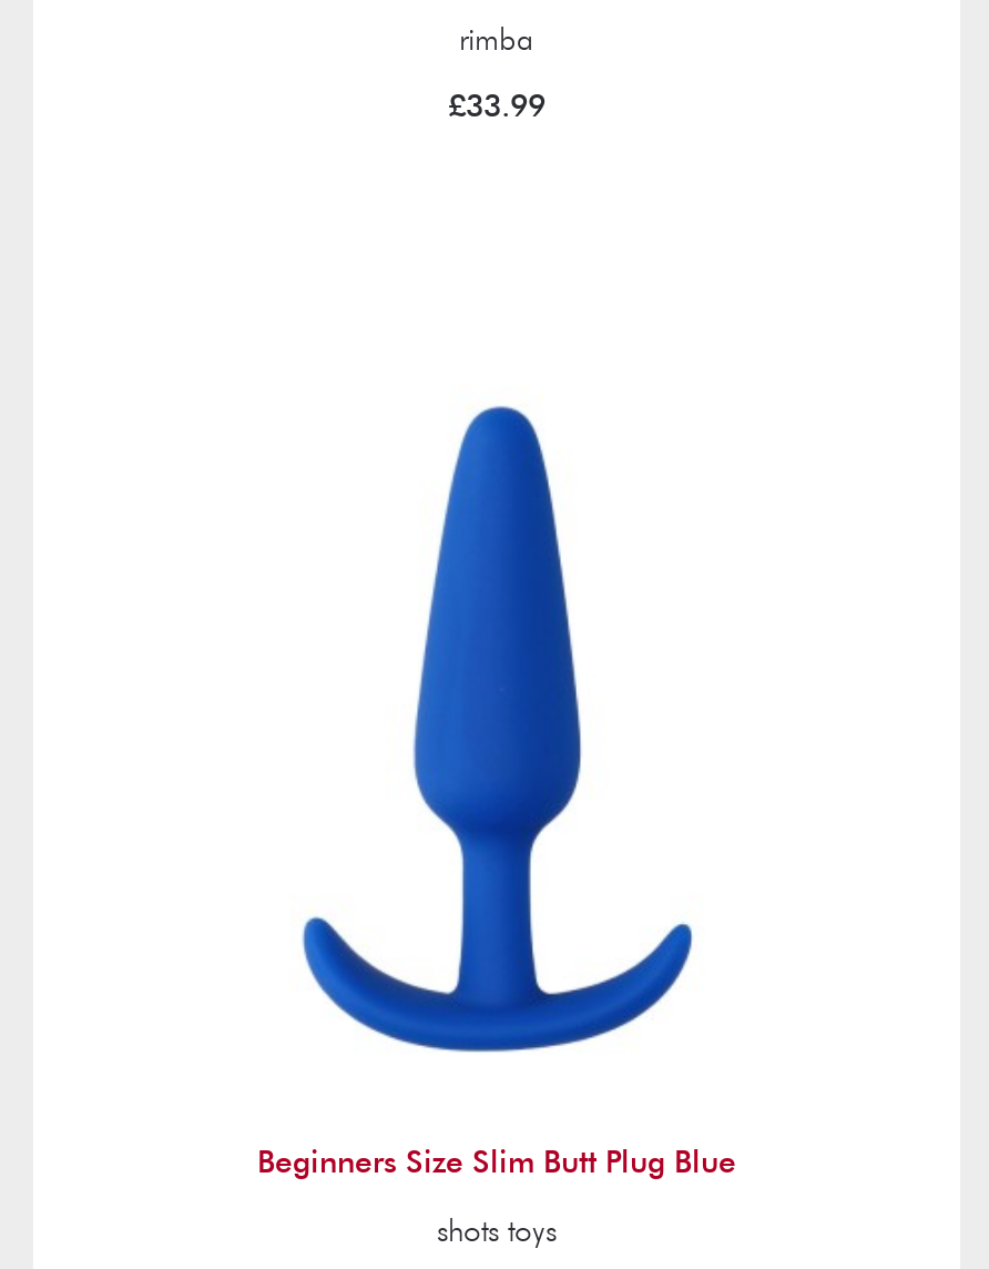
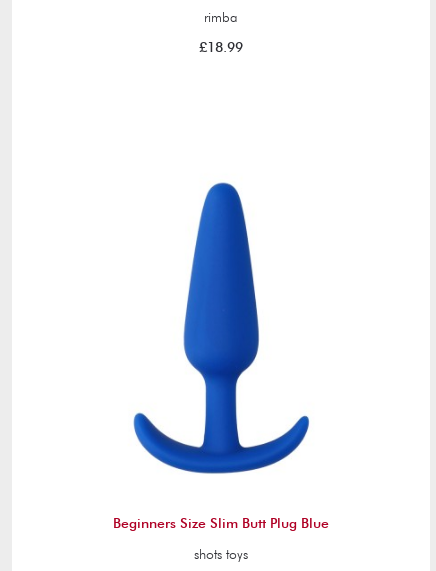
[448,88,546,124] £33.99 -> [199,39,243,55] £18.99

